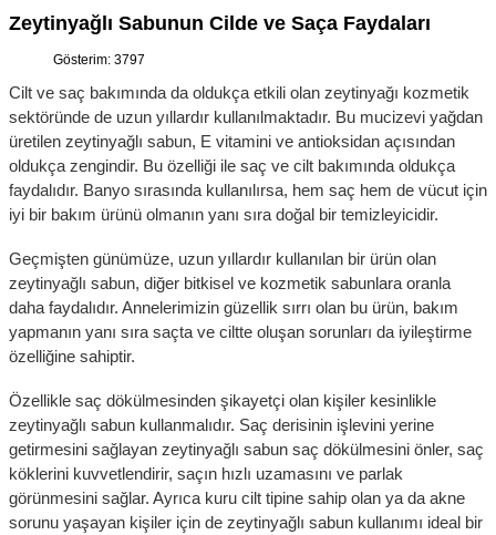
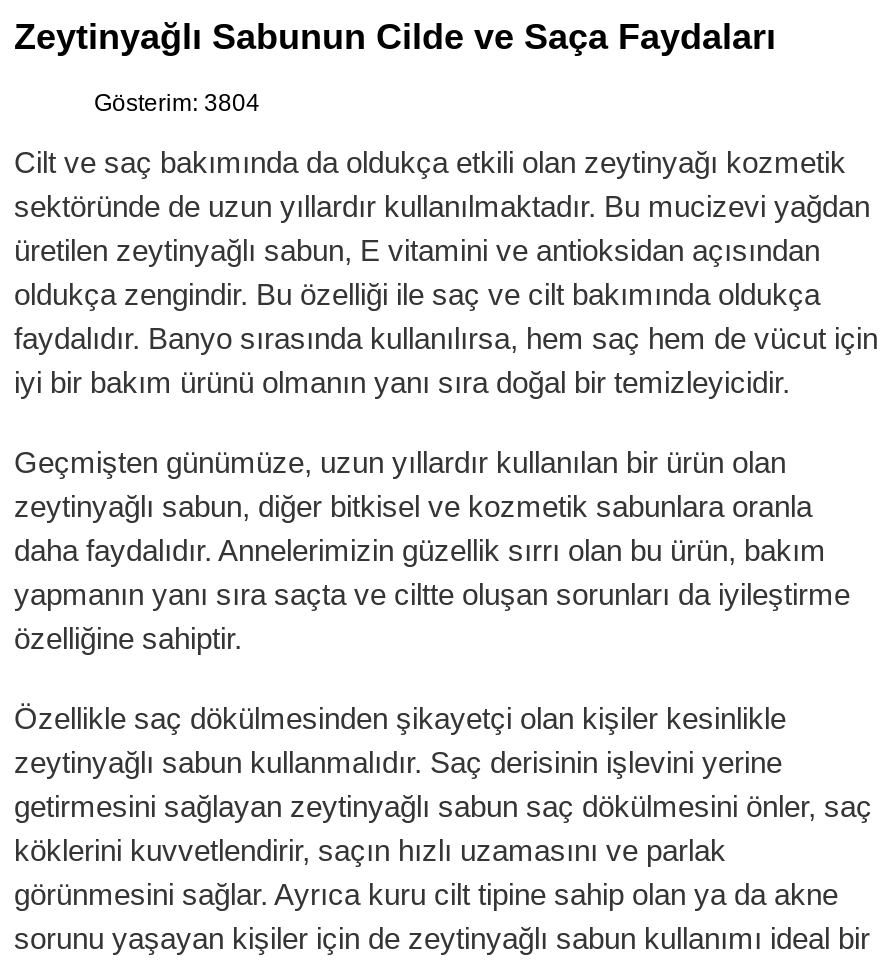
[53,52,145,67] Gösterim: 3797 -> [94,89,260,117] Gösterim: 3804

